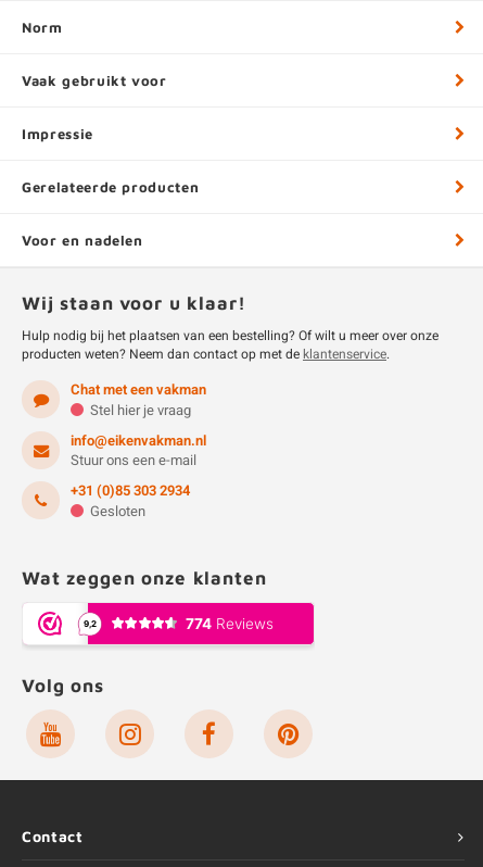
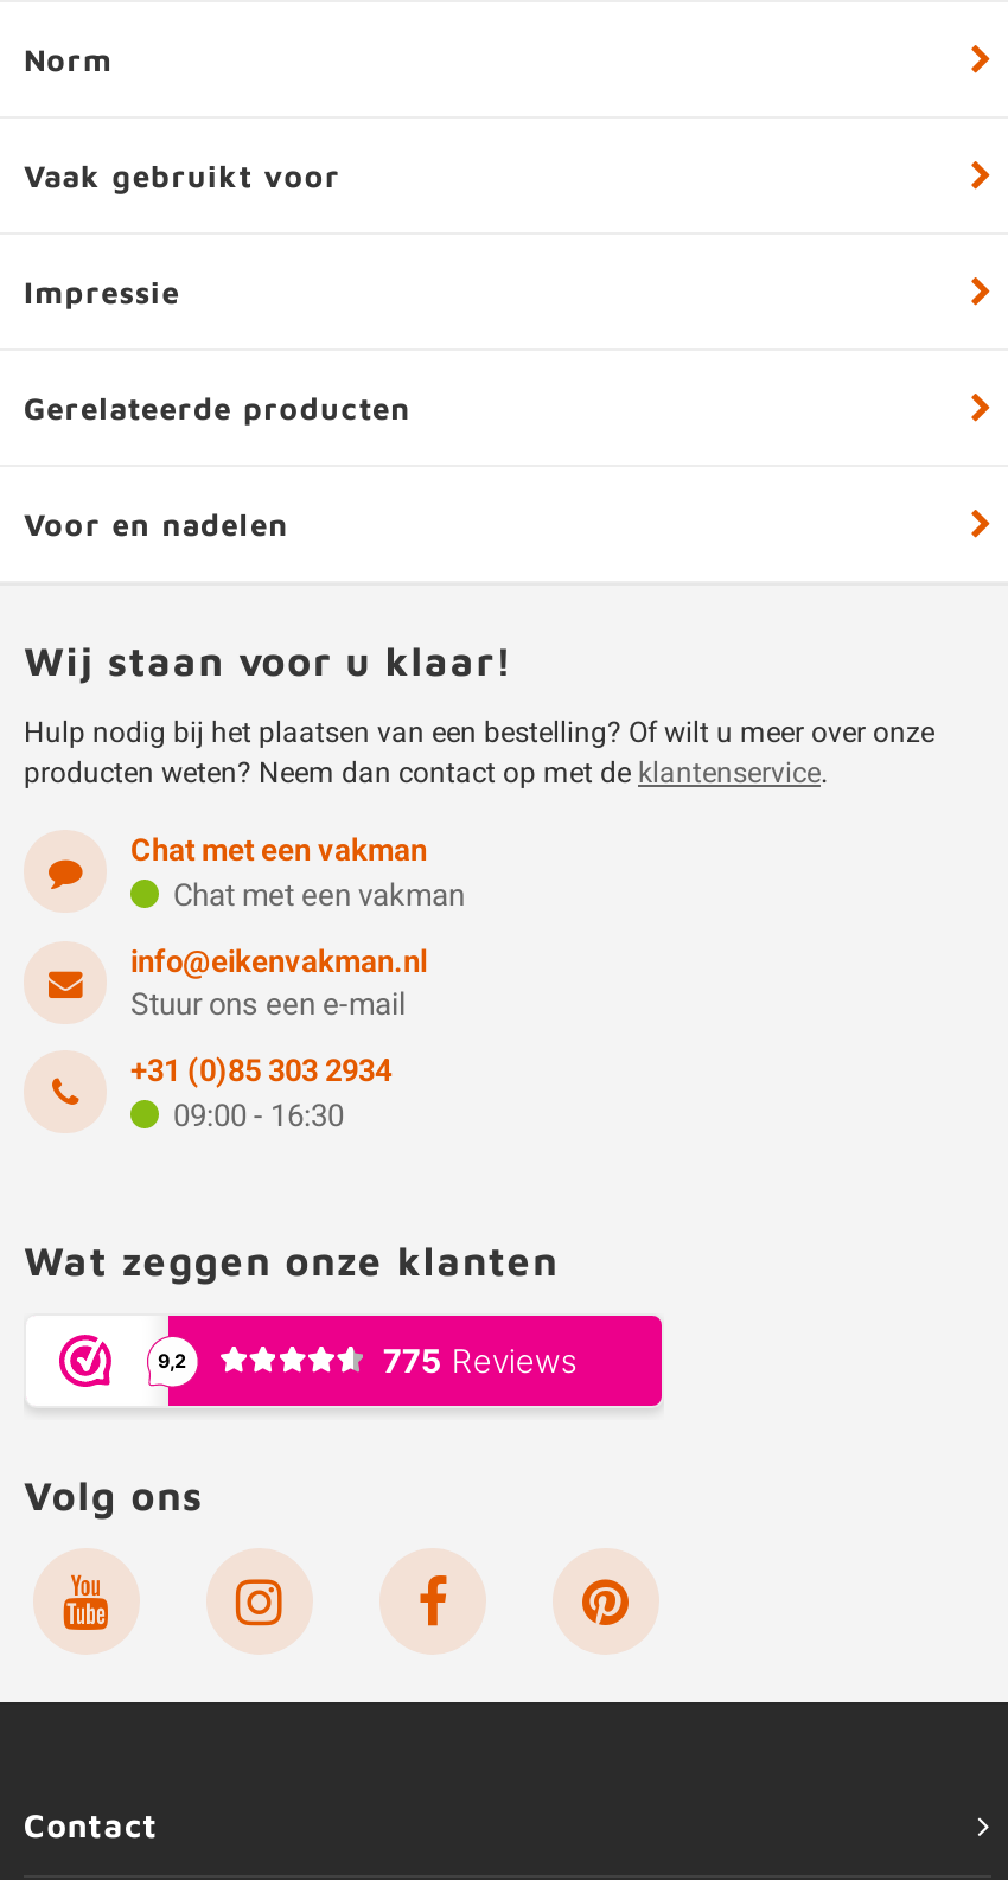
[90,400,191,420] Stel hier je vraag -> [173,872,465,917] Chat met een vakman
[90,501,145,522] Gesloten -> [173,1093,344,1138] 09:00 - 16:30

